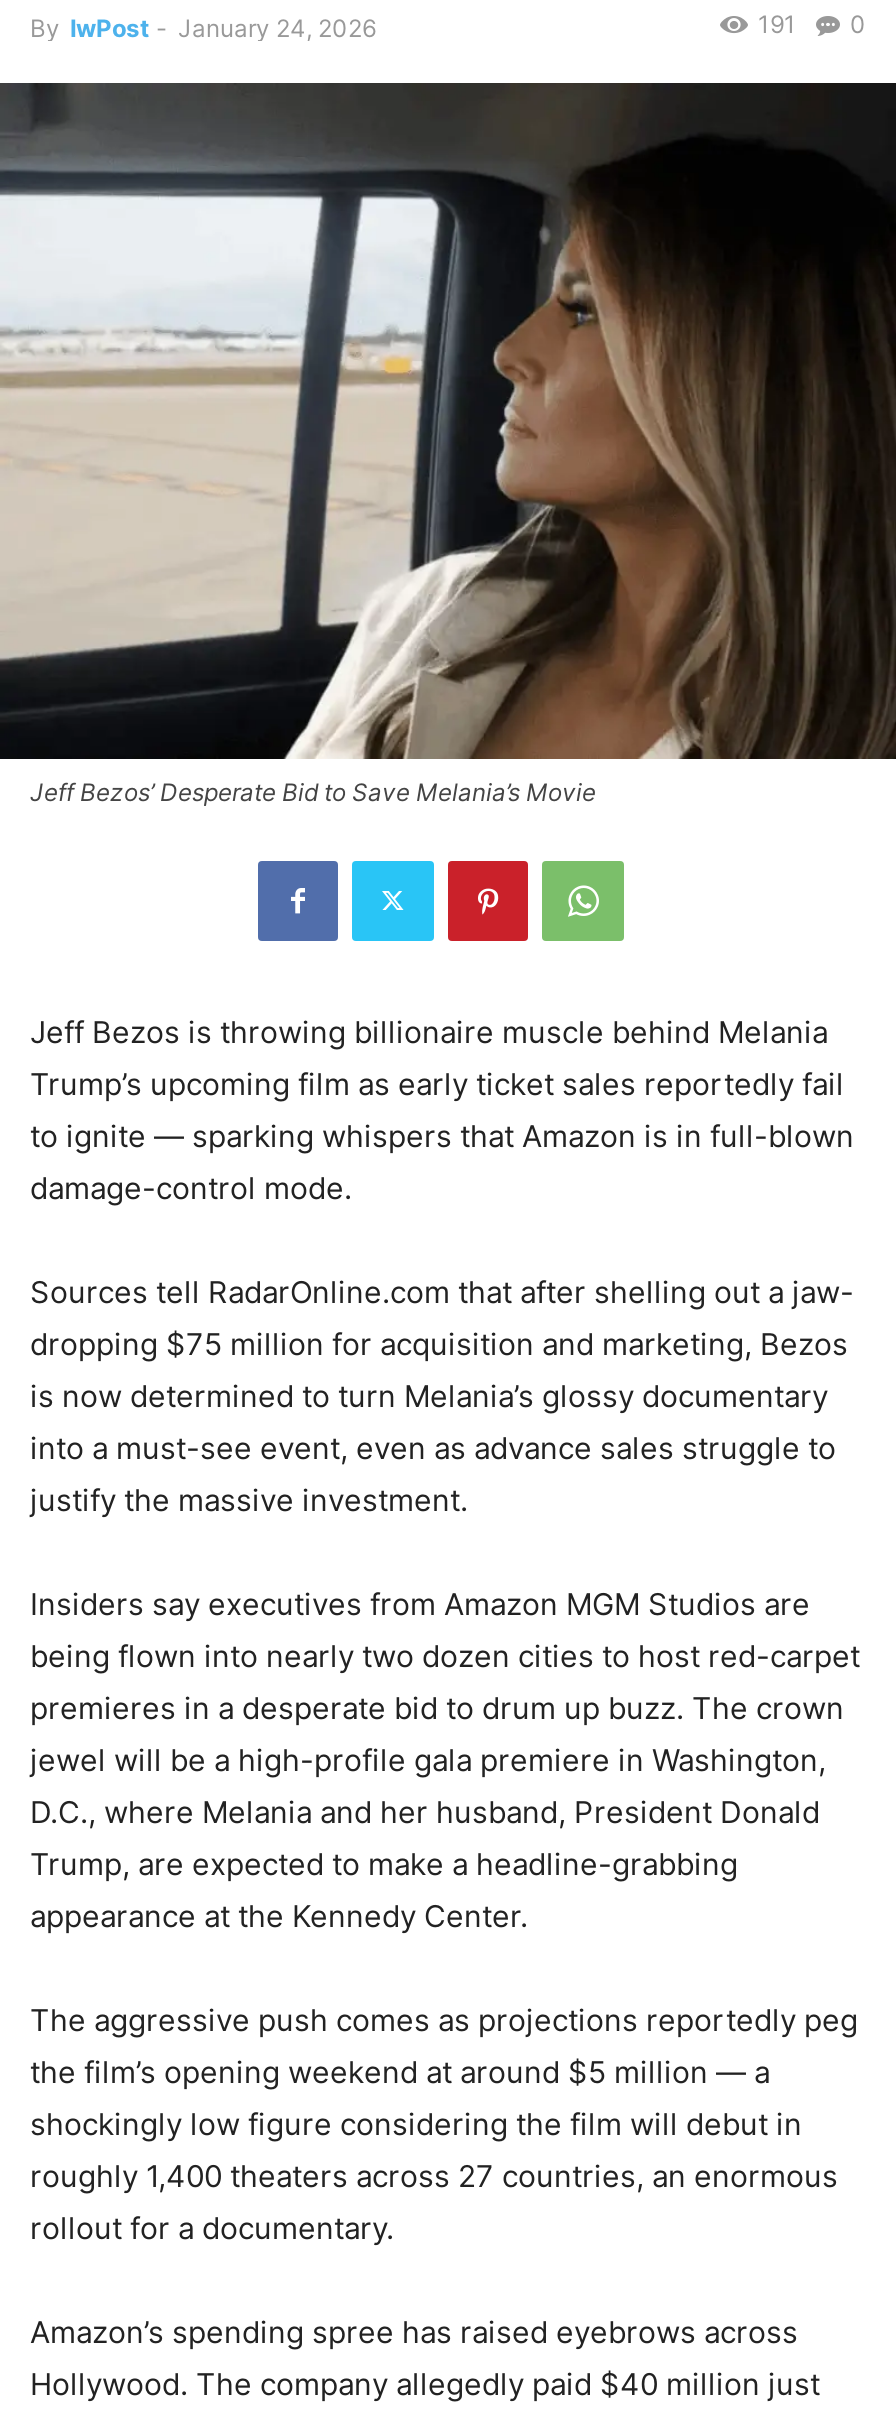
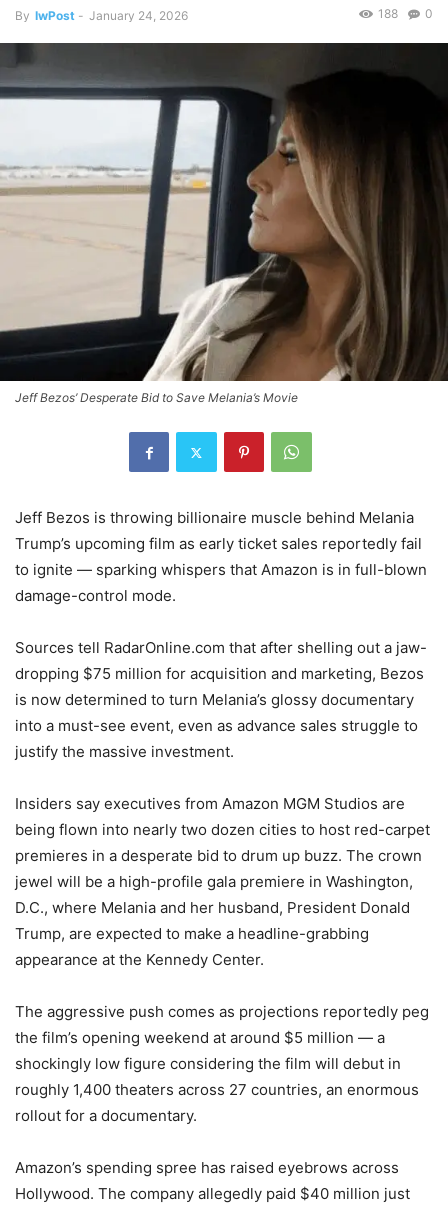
[758,9,866,39] 191 0 -> [378,6,433,21] 188 0

